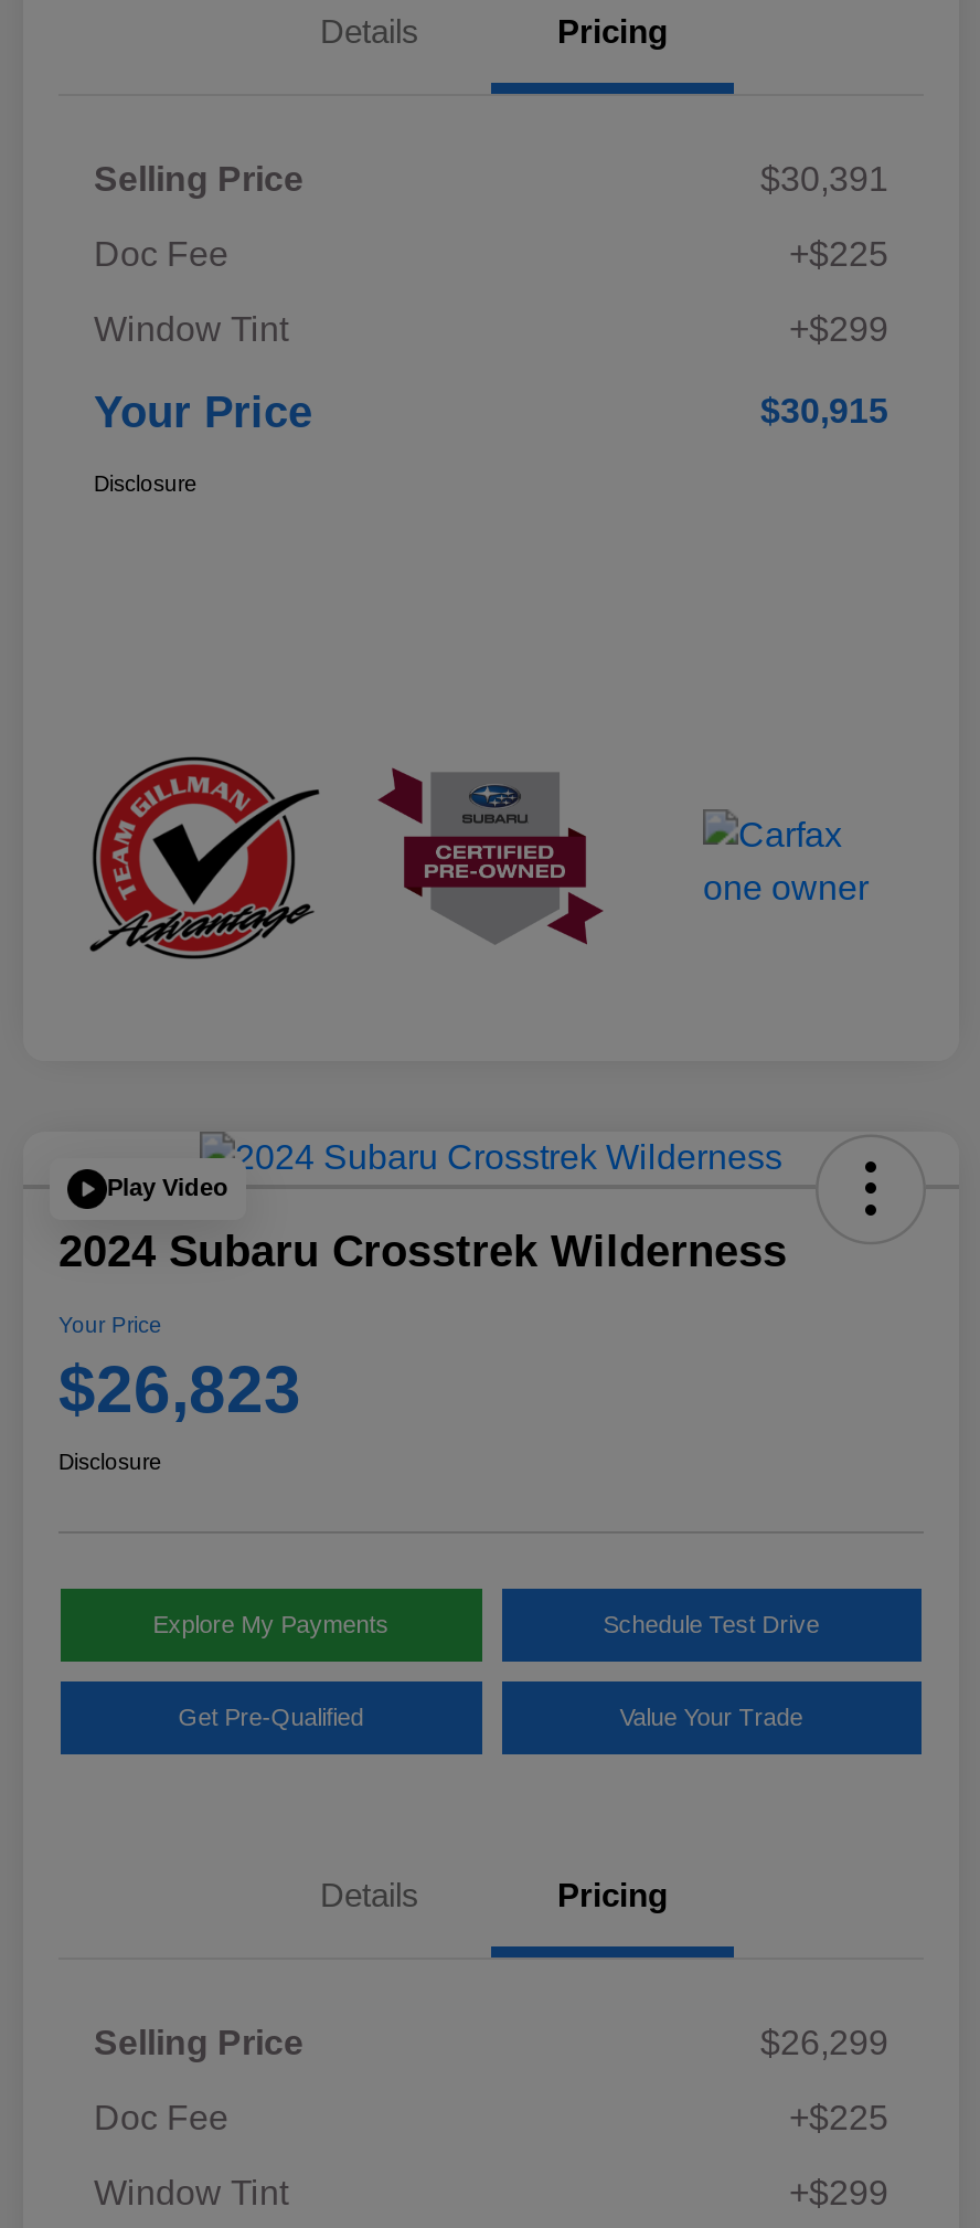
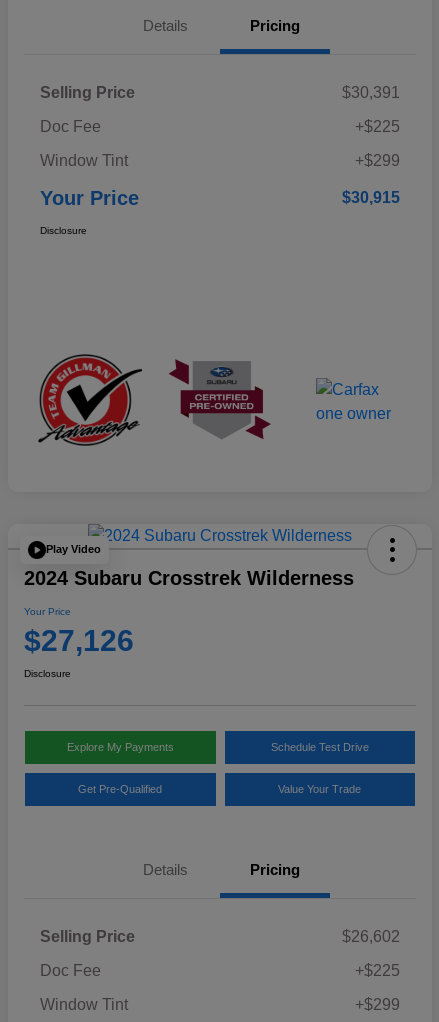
[58,1352,301,1425] $26,823 -> [24,624,134,657] $27,126
[760,2023,888,2061] $26,299 -> [342,928,400,945] $26,602

